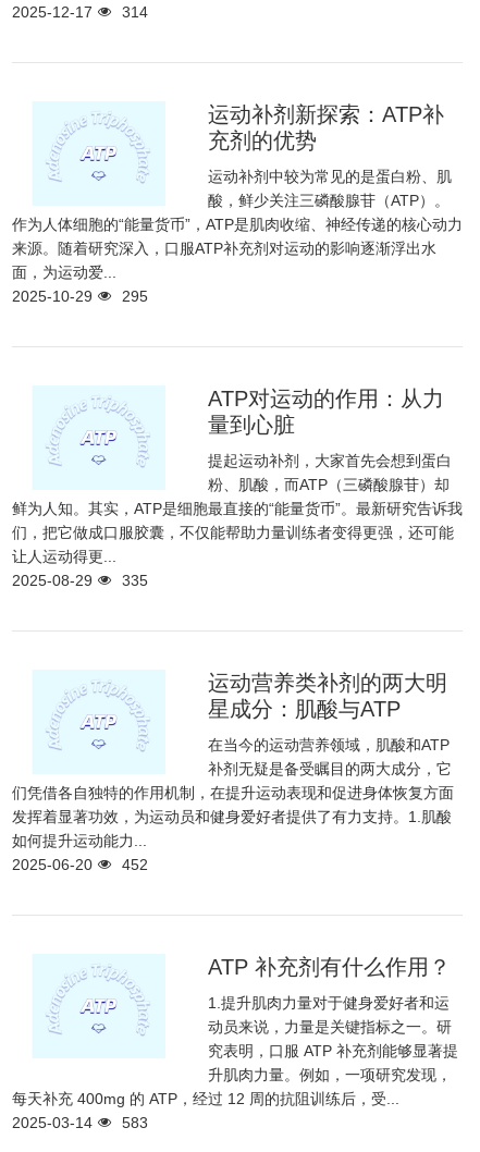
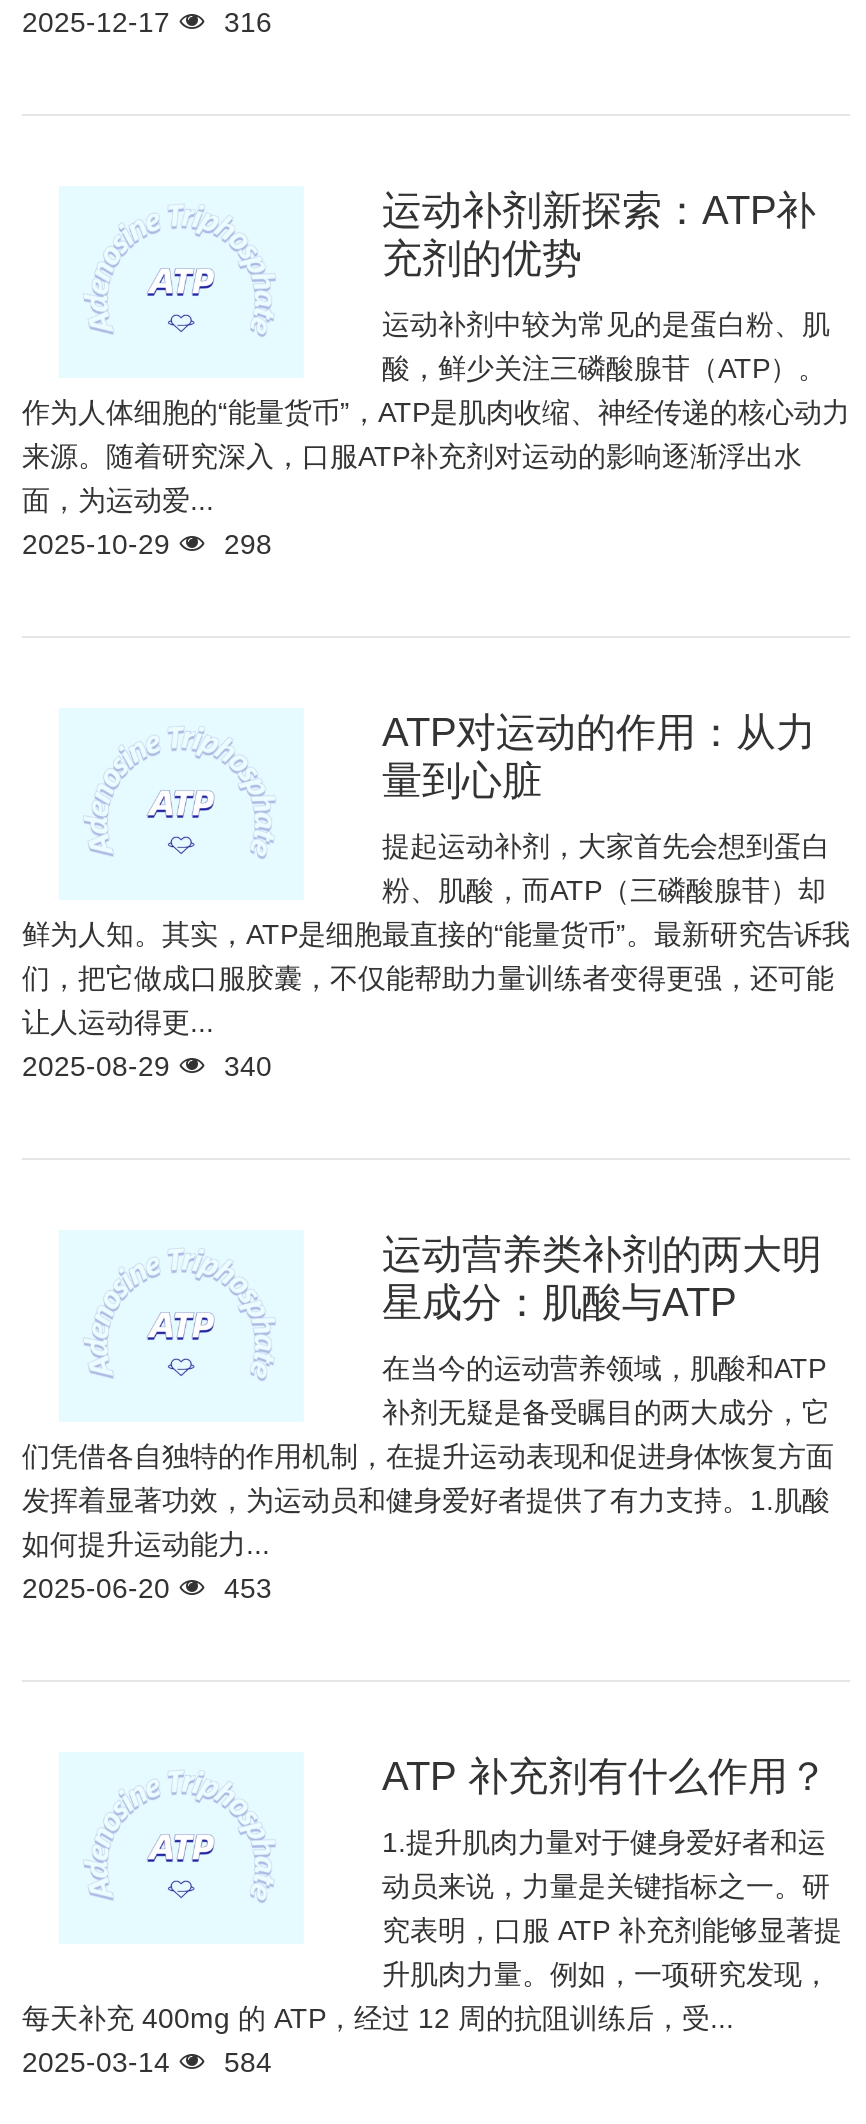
[12,4,148,21] 2025-12-17 314 -> [22,7,272,39] 2025-12-17 316
[12,288,148,305] 2025-10-29 295 -> [22,529,272,561] 2025-10-29 298
[12,572,148,589] 2025-08-29 335 -> [22,1051,272,1083] 2025-08-29 340
[12,856,148,874] 2025-06-20 452 -> [22,1573,272,1605] 2025-06-20 453
[12,1114,148,1132] 2025-03-14 583 -> [22,2047,272,2079] 2025-03-14 584

